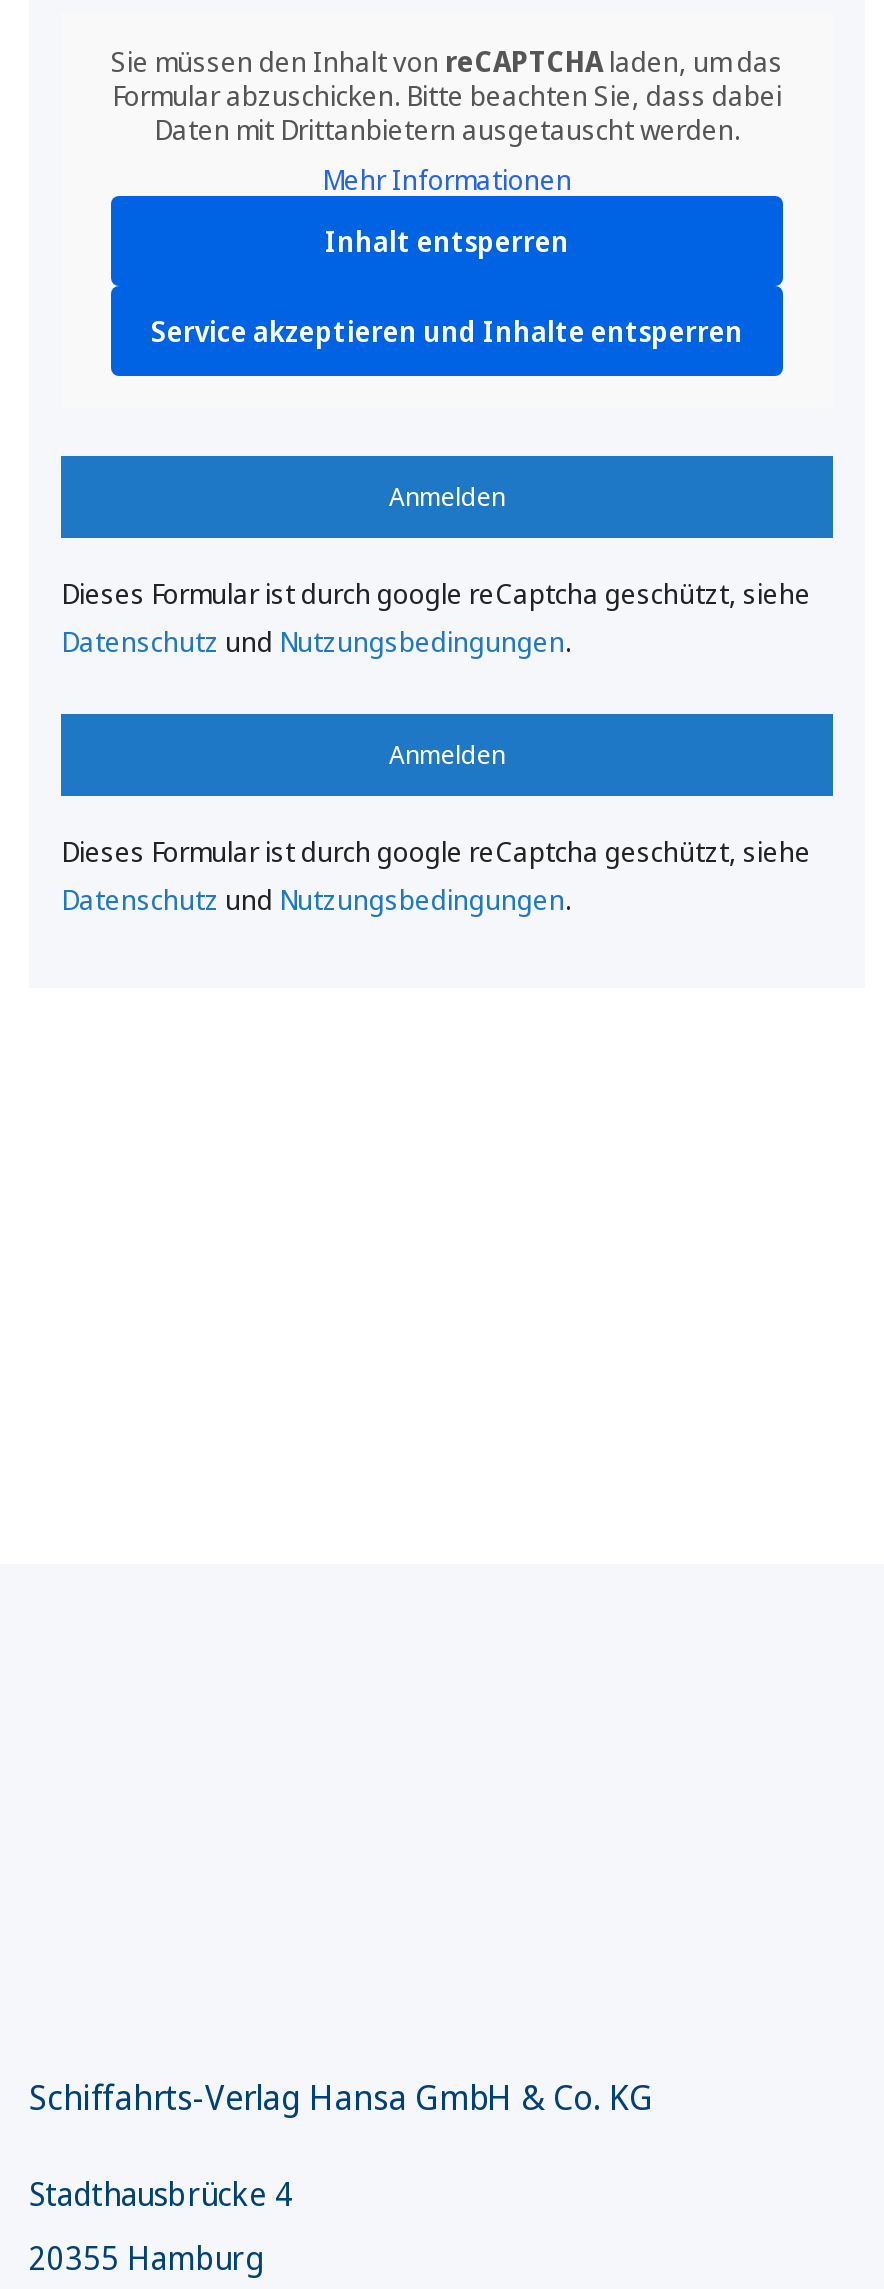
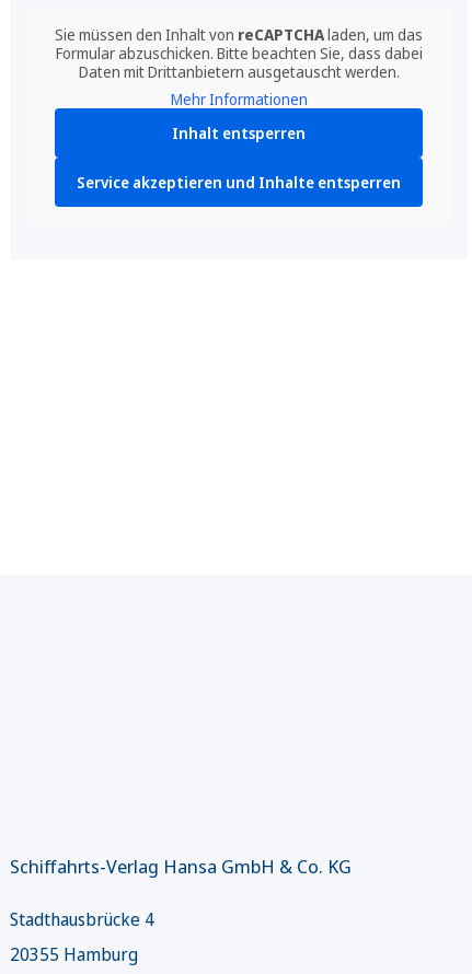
[61,478,811,918] Anmelden | Dieses Formular ist durch google reCaptcha geschützt, siehe | Datenschutz und Nutzungsbedingungen. | Anmelden | Dieses Formular ist durch google reCaptcha geschützt, siehe | Datenschutz und Nutzungsbedingungen. -> none

